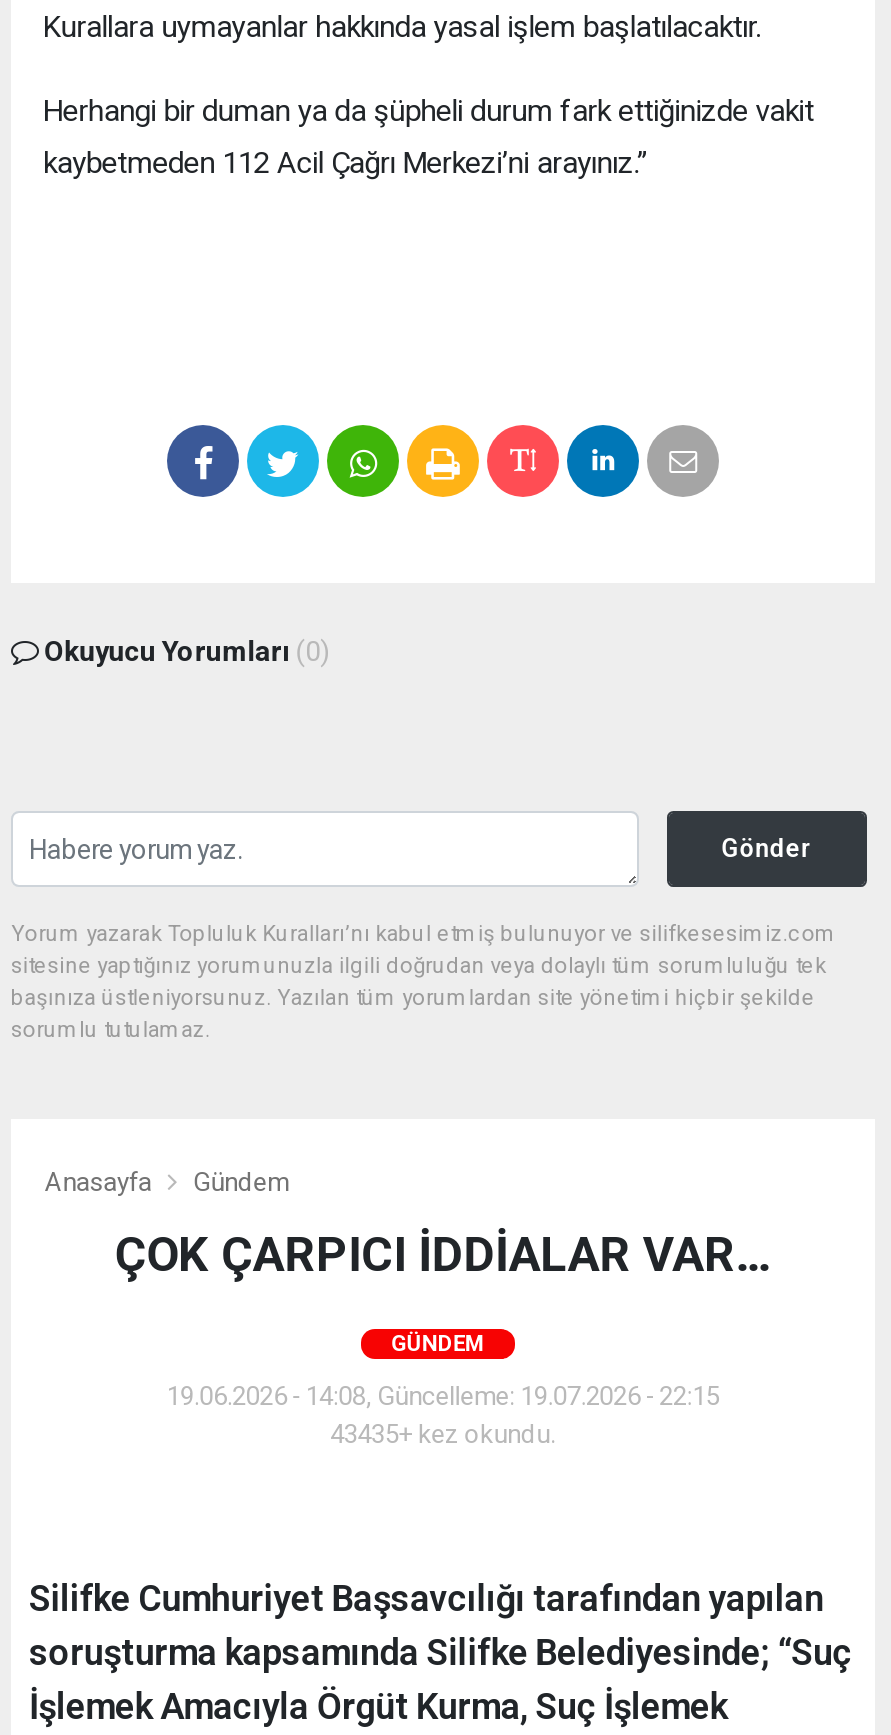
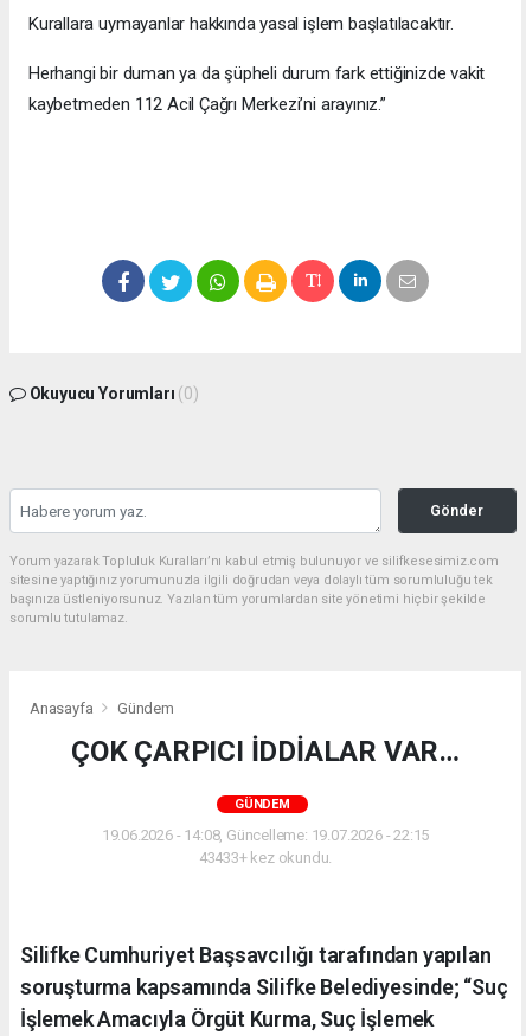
[330,1420,556,1450] 43435+ kez okundu. -> [199,849,332,867] 43433+ kez okundu.

